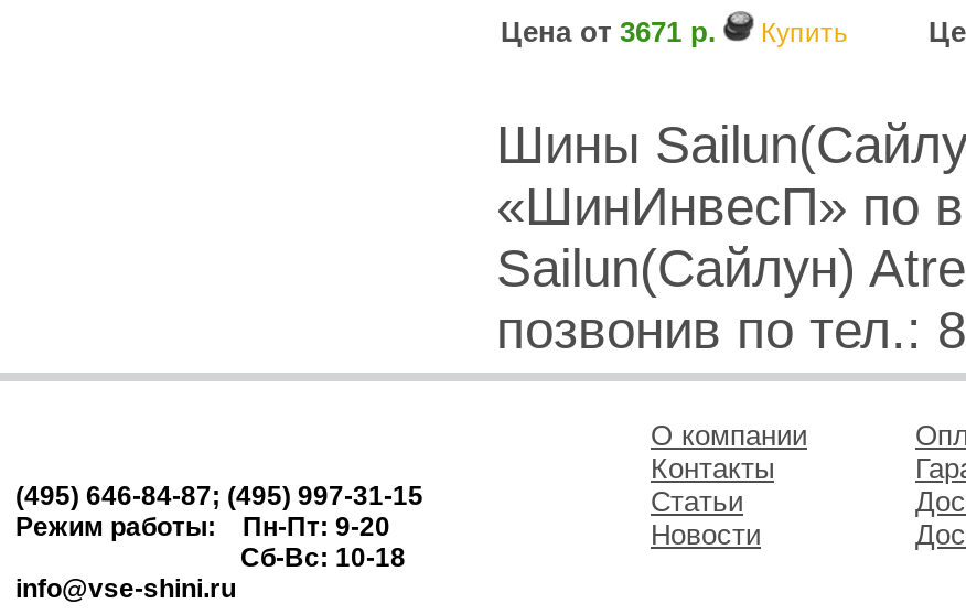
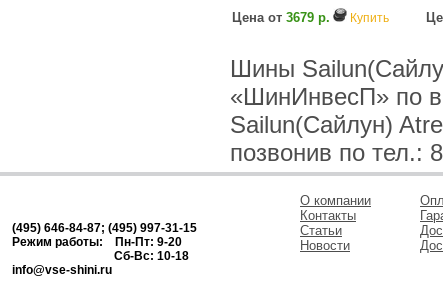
[501,15,847,49] Цена от 3671 р. Купить -> [232,10,389,25] Цена от 3679 р. Купить

